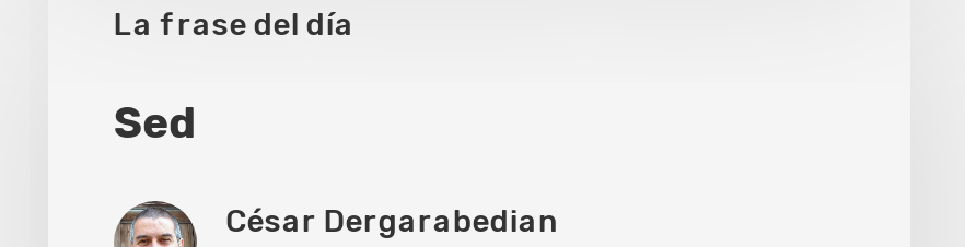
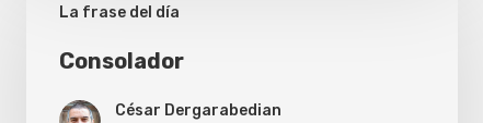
[114,96,197,149] Sed -> [59,48,184,74] Consolador

